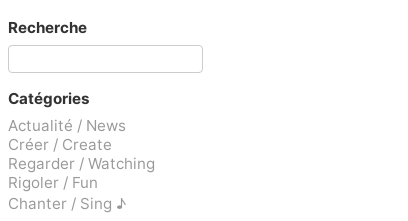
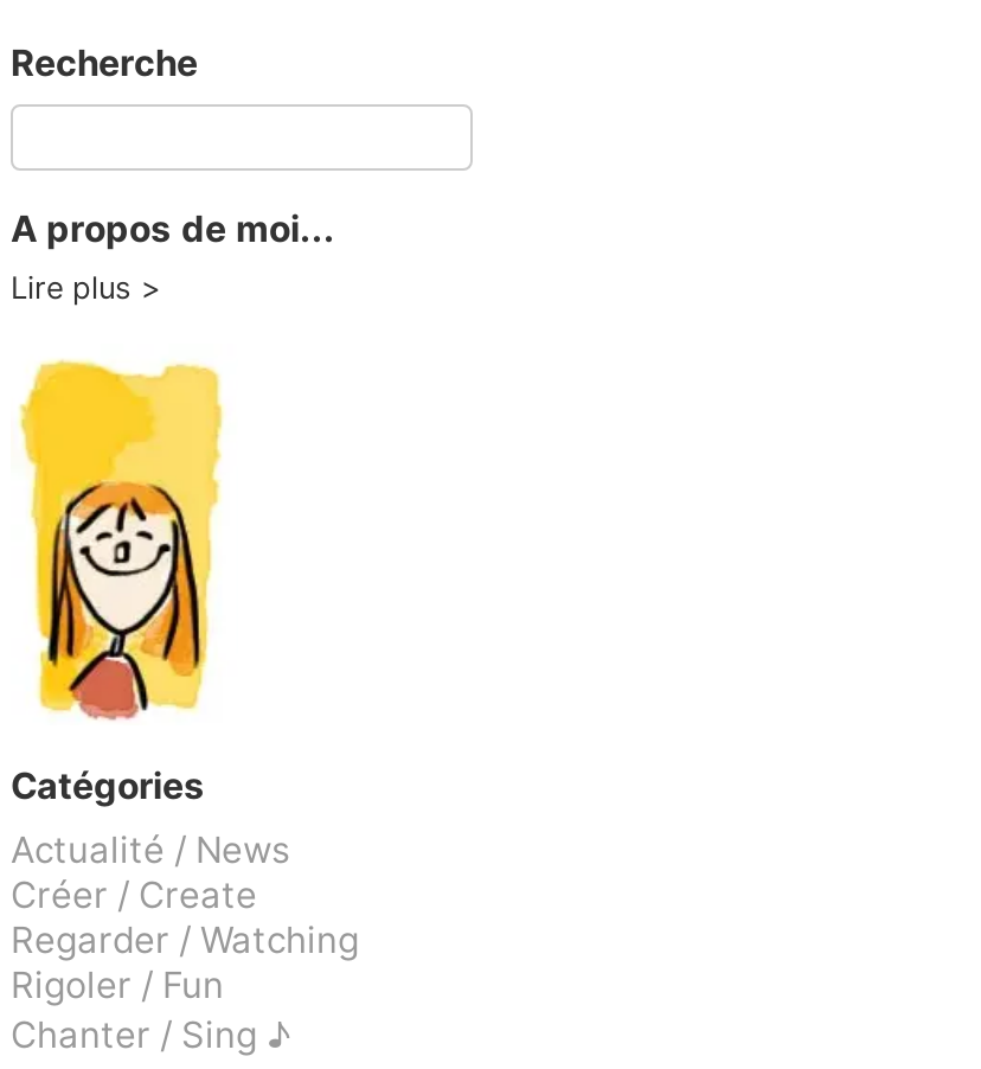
none -> [11,207,335,306] A propos de moi... | Lire plus
none -> [18,358,224,721] [image]

